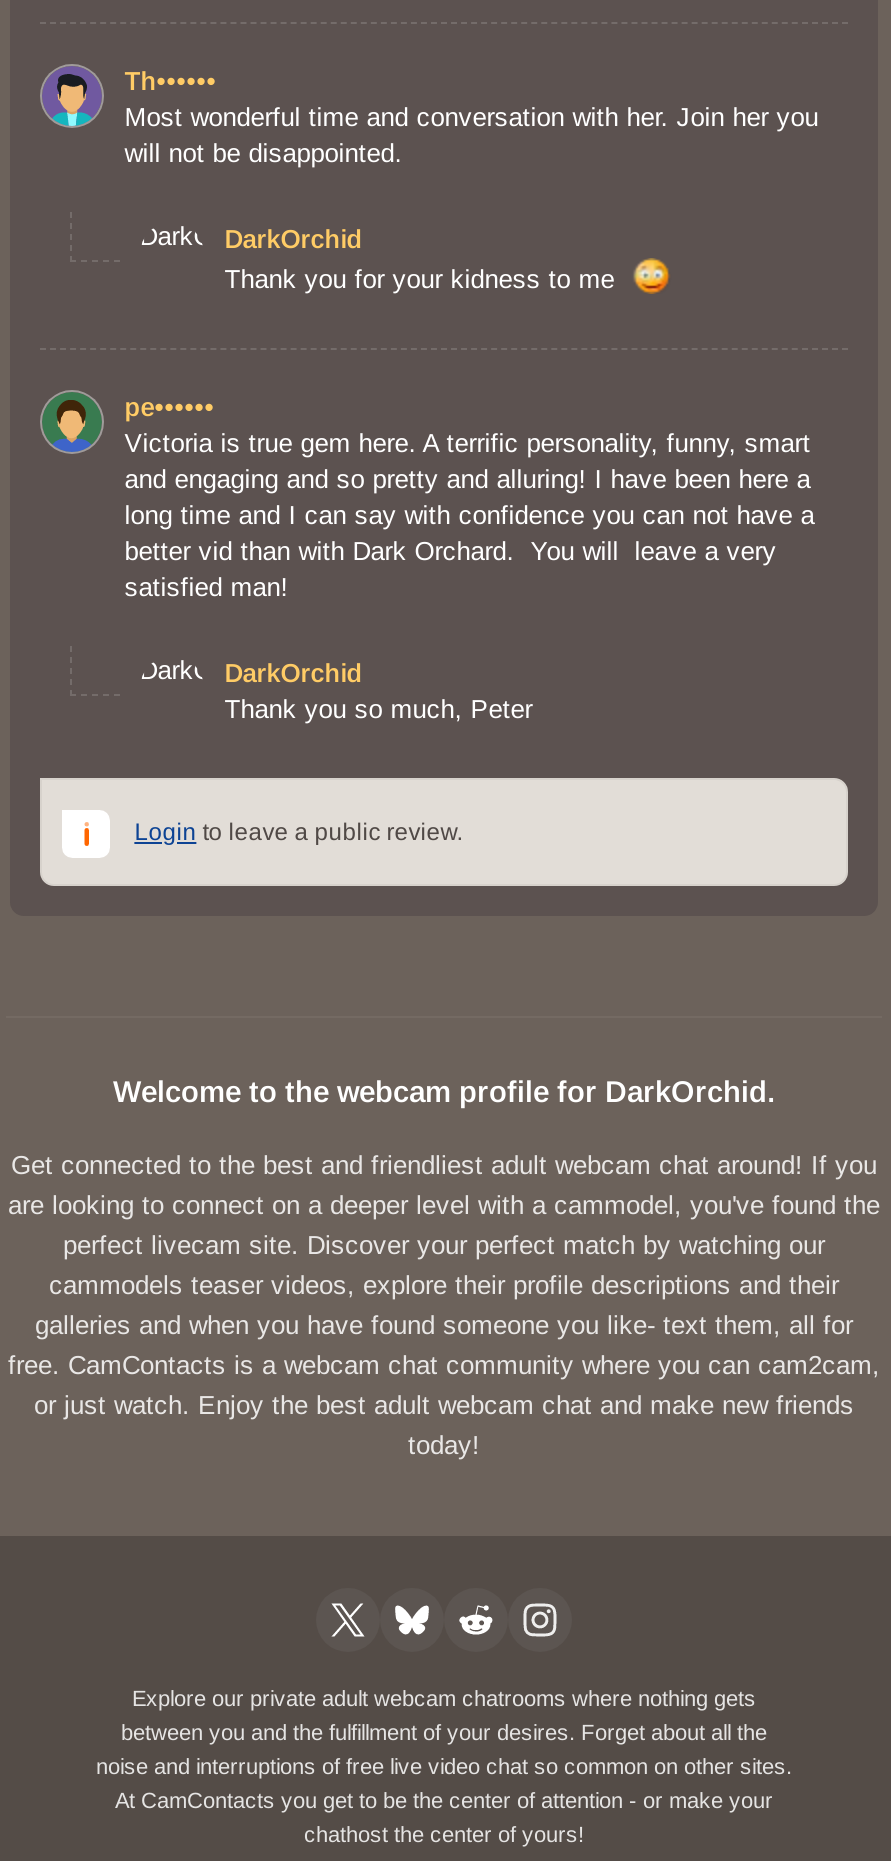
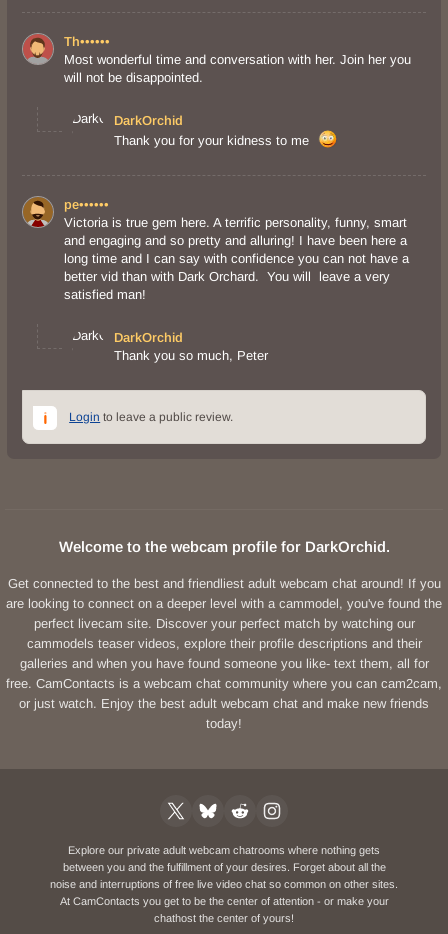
[40,64,104,128] [image] -> [22,33,54,65] [image]
[40,390,104,454] [image] -> [22,196,54,228] [image]

